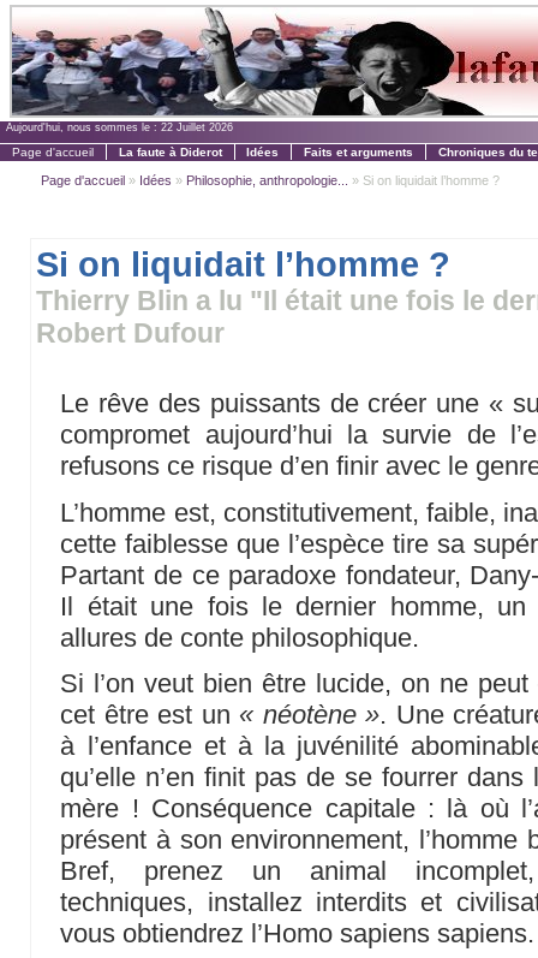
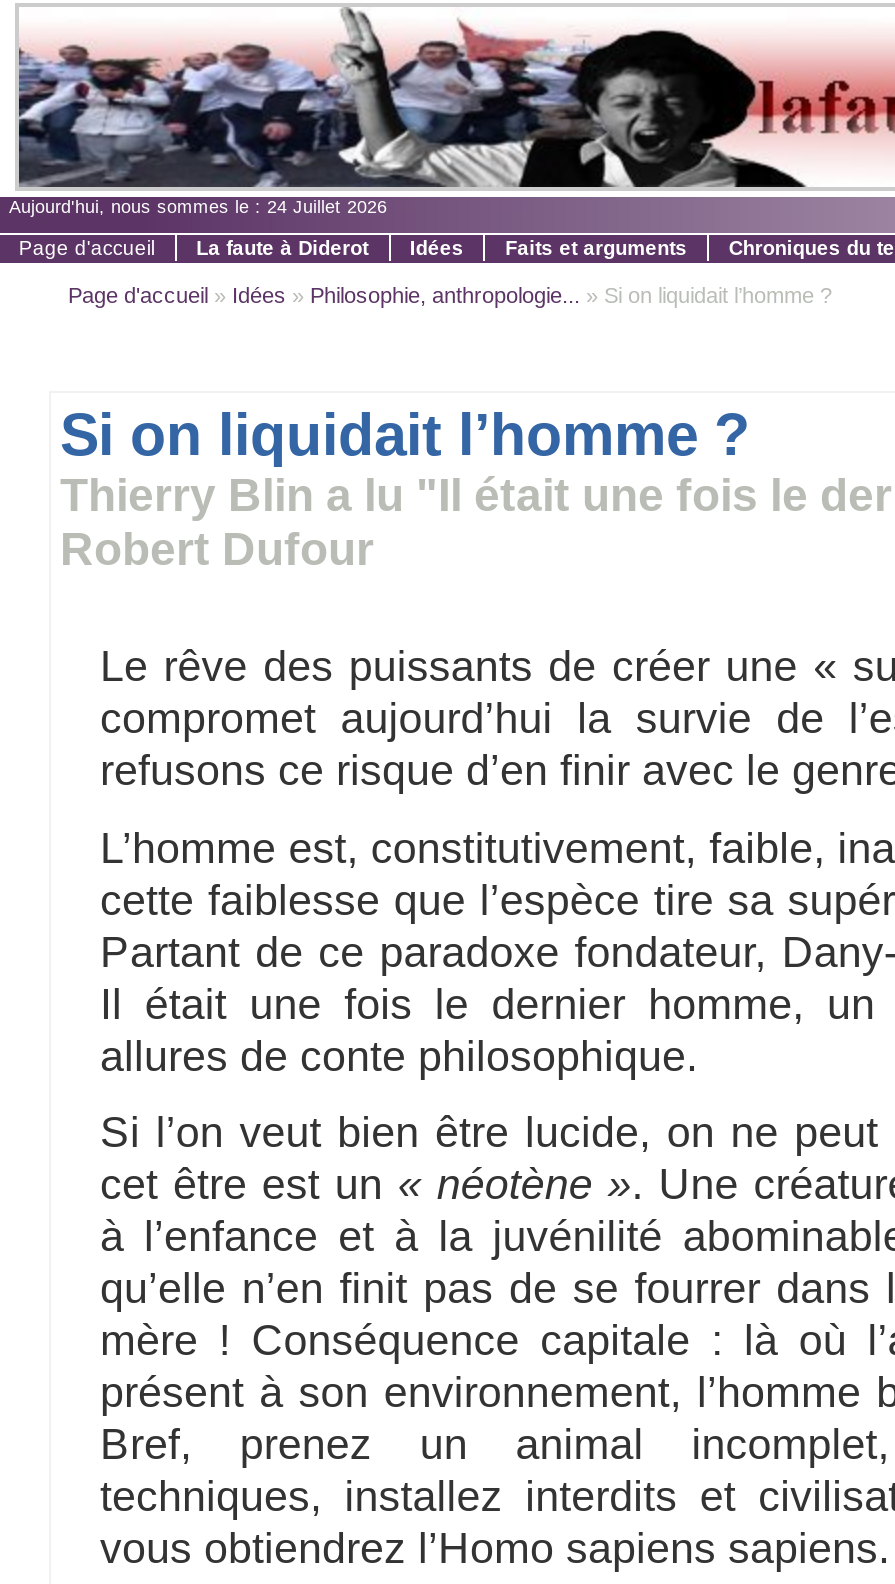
[6,121,233,133] Aujourd'hui, nous sommes le :22 Juillet 2026 -> [9,197,387,217] Aujourd'hui, nous sommes le :24 Juillet 2026

